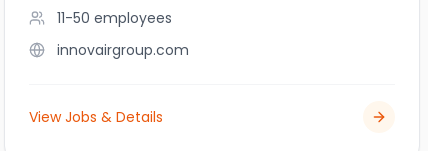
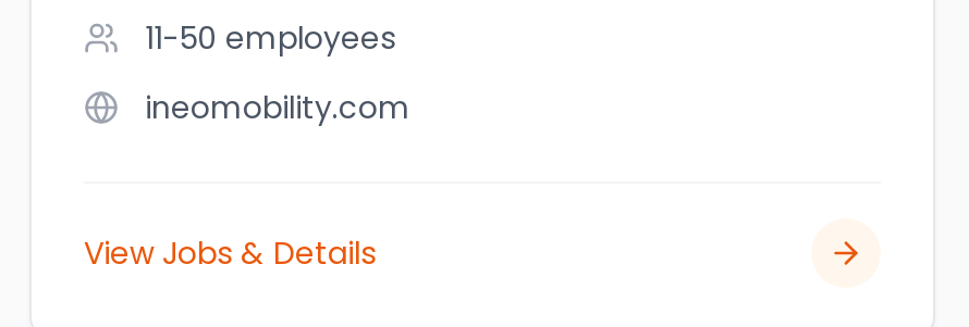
[57,40,189,60] innovairgroup.com -> [145,86,410,129] ineomobility.com

